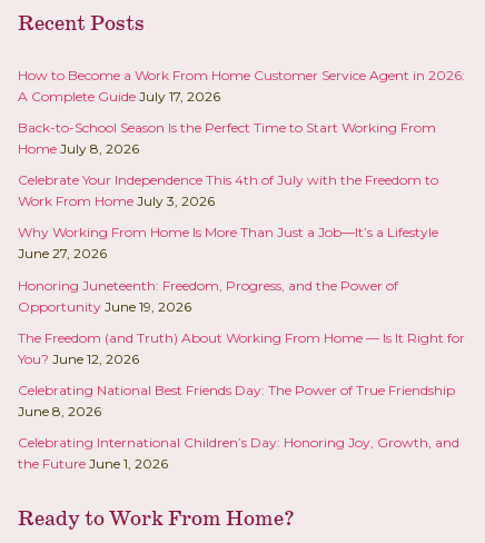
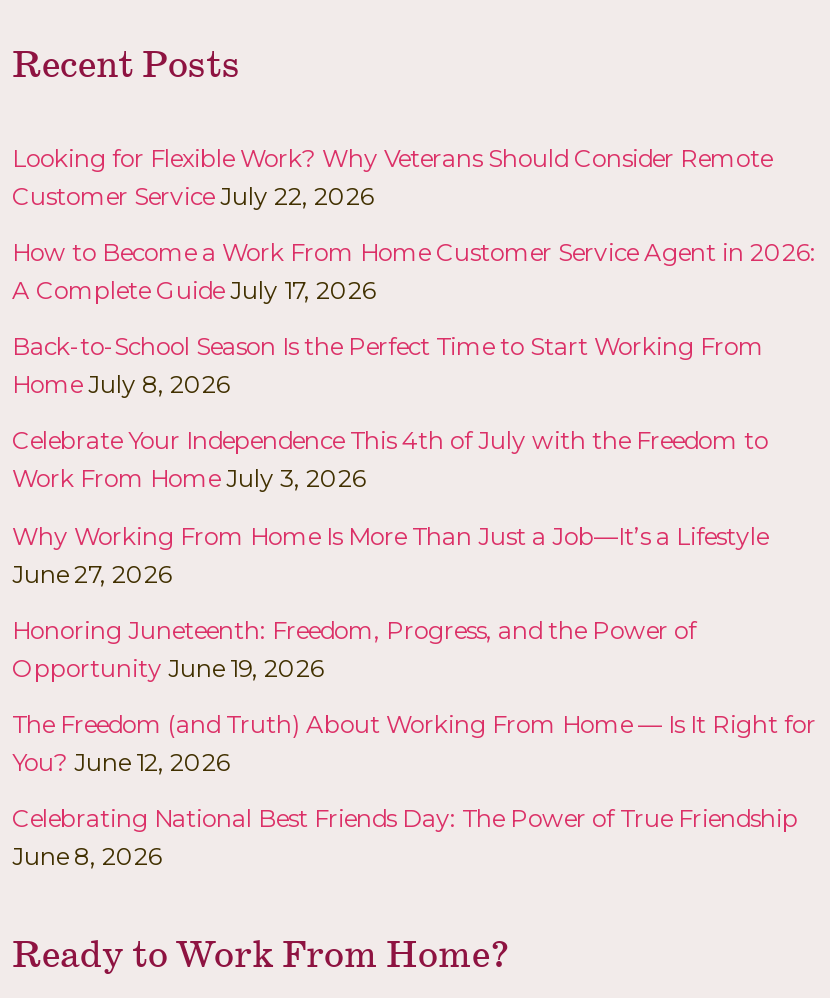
none -> [12,144,772,212] Looking for Flexible Work? Why Veterans Should Consider Remote | Customer Service July 22, 2026
moved [18,67,465,420] -> [12,238,816,872]: How to Become a Work From Home Customer Service Agent in 2026: | A Complete Guide July 17, 2026 | Back-to-School Season Is the Perfect Time to Start Working From | ... | Celebrating National Best Friends Day: The Power of True Friendship | June 8, 2026
[18,435,459,472] Celebrating International Children’s Day: Honoring Joy, Growth, and | the Future June 1, 2026 -> none

